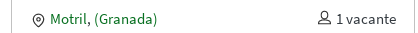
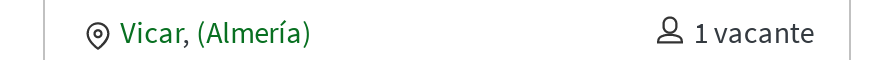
[50,9,158,28] Motril, (Granada) -> [120,13,312,51] Vicar, (Almería)

